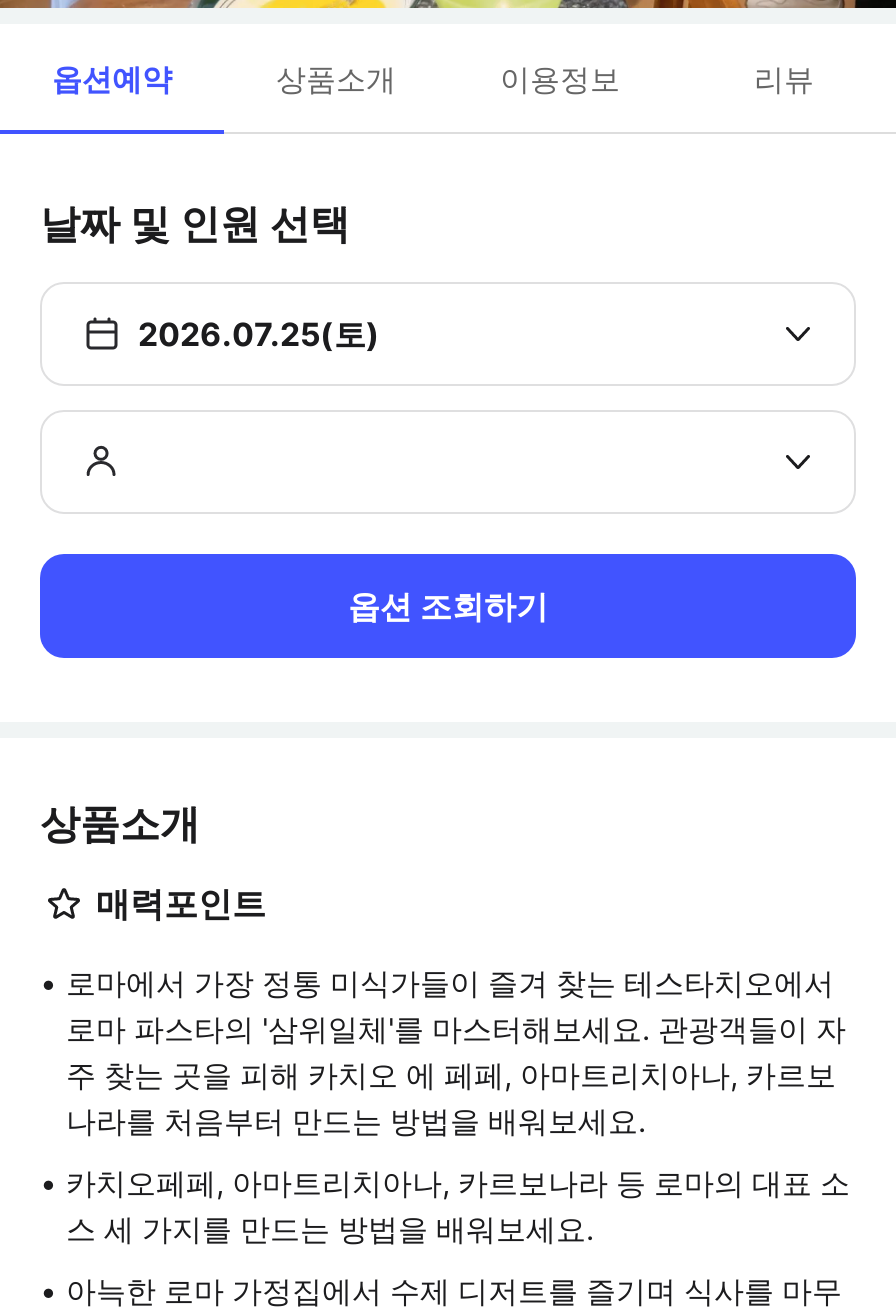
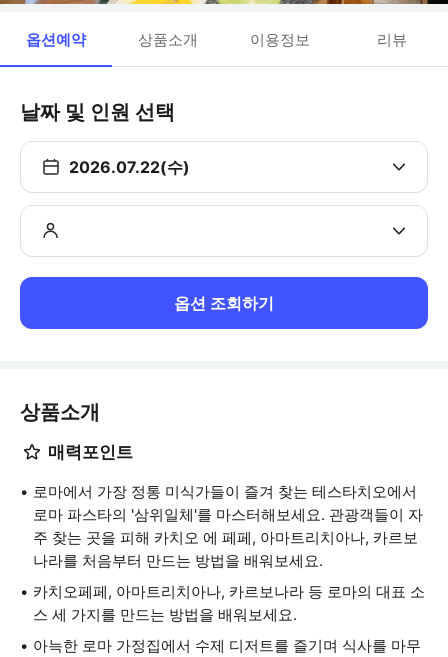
[138,314,380,354] 2026.07.25(토) -> [69,157,190,177] 2026.07.22(수)

